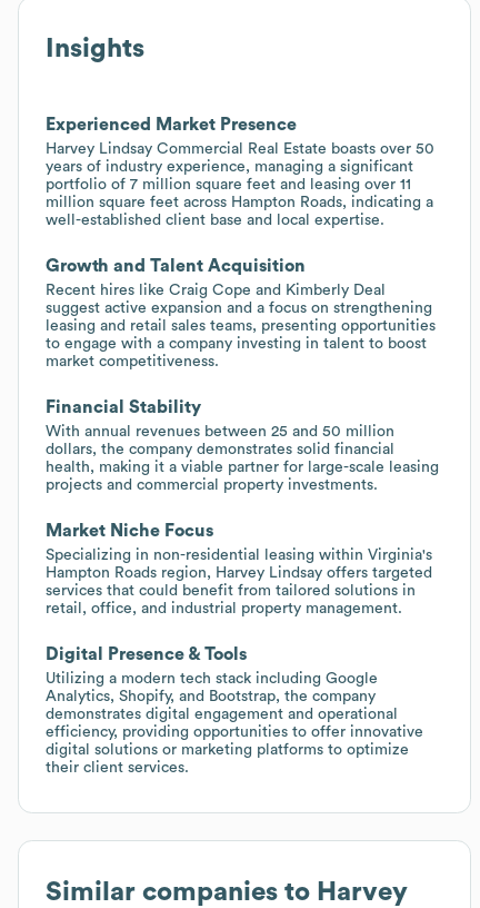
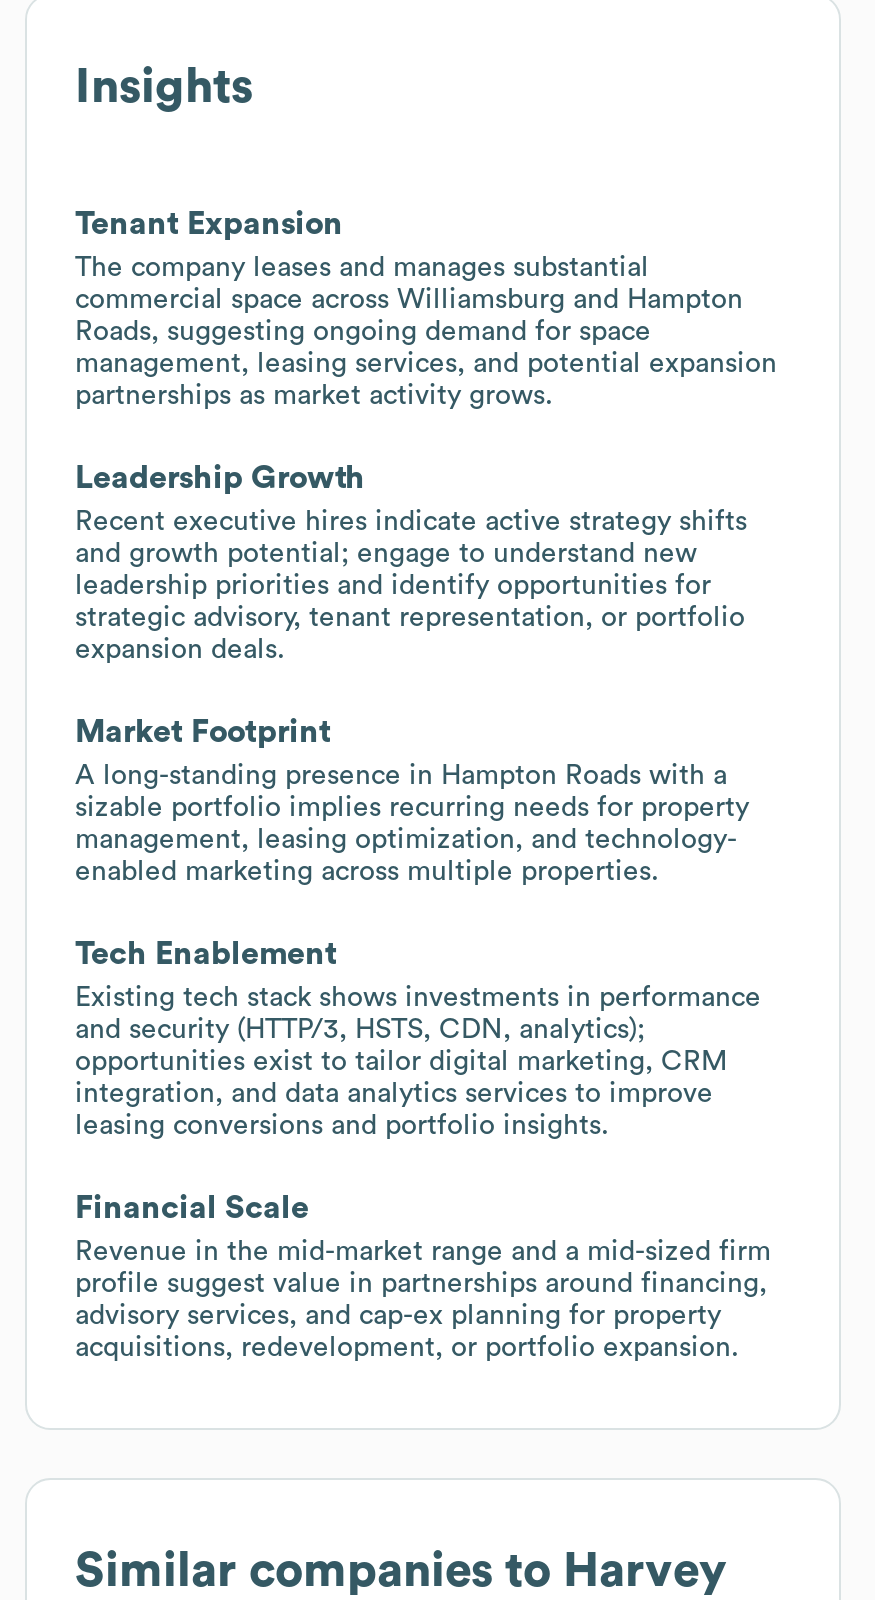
[46,116,434,228] Experienced Market Presence | Harvey Lindsay Commercial Real Estate boasts over 50 | years of industry experience, managing a significant | portfolio of 7 million square feet and leasing over 11 | million square feet across Hampton Roads, indicating a | well-established client base and local expertise. -> [75,208,777,410] Tenant Expansion | The company leases and manages substantial | commercial space across Williamsburg and Hampton | Roads, suggesting ongoing demand for space | management, leasing services, and potential expansion | partnerships as market activity grows.
[46,257,436,369] Growth and Talent Acquisition | Recent hires like Craig Cope and Kimberly Deal | suggest active expansion and a focus on strengthening | leasing and retail sales teams, presenting opportunities | to engage with a company investing in talent to boost | market competitiveness. -> [75,462,747,664] Leadership Growth | Recent executive hires indicate active strategy shifts | and growth potential; engage to understand new | leadership priorities and identify opportunities for | strategic advisory, tenant representation, or portfolio | expansion deals.
[46,398,439,493] Financial Stability | With annual revenues between 25 and 50 million | dollars, the company demonstrates solid financial | health, making it a viable partner for large-scale leasing | projects and commercial property investments. -> [75,716,749,886] Market Footprint | A long-standing presence in Hampton Roads with a | sizable portfolio implies recurring needs for property | management, leasing optimization, and technology- | enabled marketing across multiple properties.
[46,522,432,616] Market Niche Focus | Specializing in non-residential leasing within Virginia's | Hampton Roads region, Harvey Lindsay offers targeted | services that could benefit from tailored solutions in | retail, office, and industrial property management. -> [75,938,761,1140] Tech Enablement | Existing tech stack shows investments in performance | and security (HTTP/3, HSTS, CDN, analytics); | opportunities exist to tailor digital marketing, CRM | integration, and data analytics services to improve | leasing conversions and portfolio insights.
[46,645,423,776] Digital Presence & Tools | Utilizing a modern tech stack including Google | Analytics, Shopify, and Bootstrap, the company | demonstrates digital engagement and operational | efficiency, providing opportunities to offer innovative | digital solutions or marketing platforms to optimize | their client services. -> [75,1192,771,1362] Financial Scale | Revenue in the mid-market range and a mid-sized firm | profile suggest value in partnerships around financing, | advisory services, and cap-ex planning for property | acquisitions, redevelopment, or portfolio expansion.

